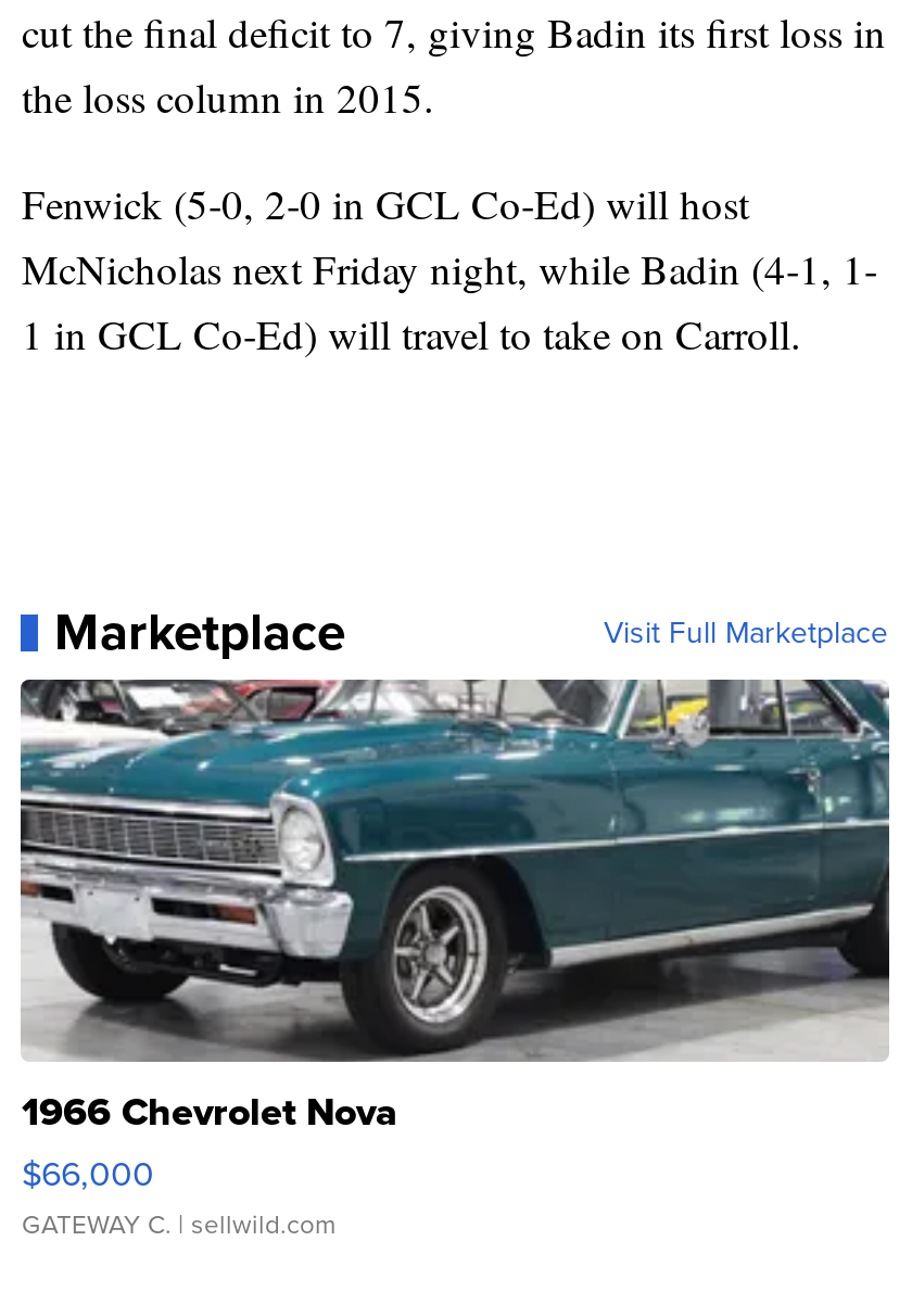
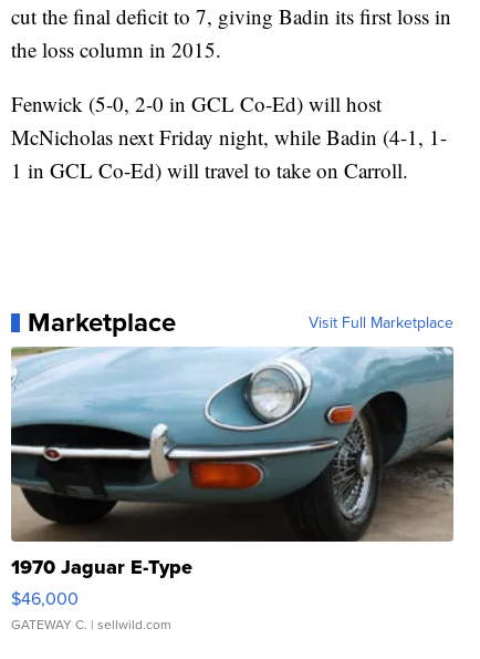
[18,677,889,1198] [image] | 1966 Chevrolet Nova | $66,000 -> [10,347,453,611] [image] | 1970 Jaguar E-Type | $46,000

